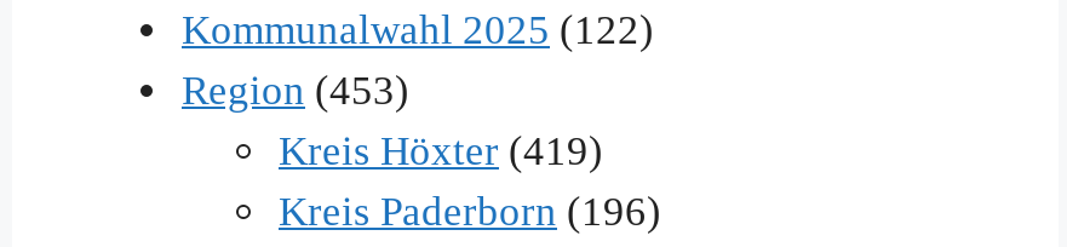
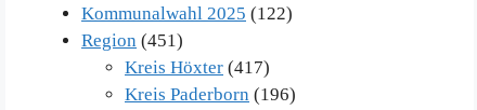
[182,69,409,115] Region (453) -> [81,31,183,51] Region (451)
[279,129,603,175] Kreis Höxter (419) -> [125,58,270,78] Kreis Höxter (417)

